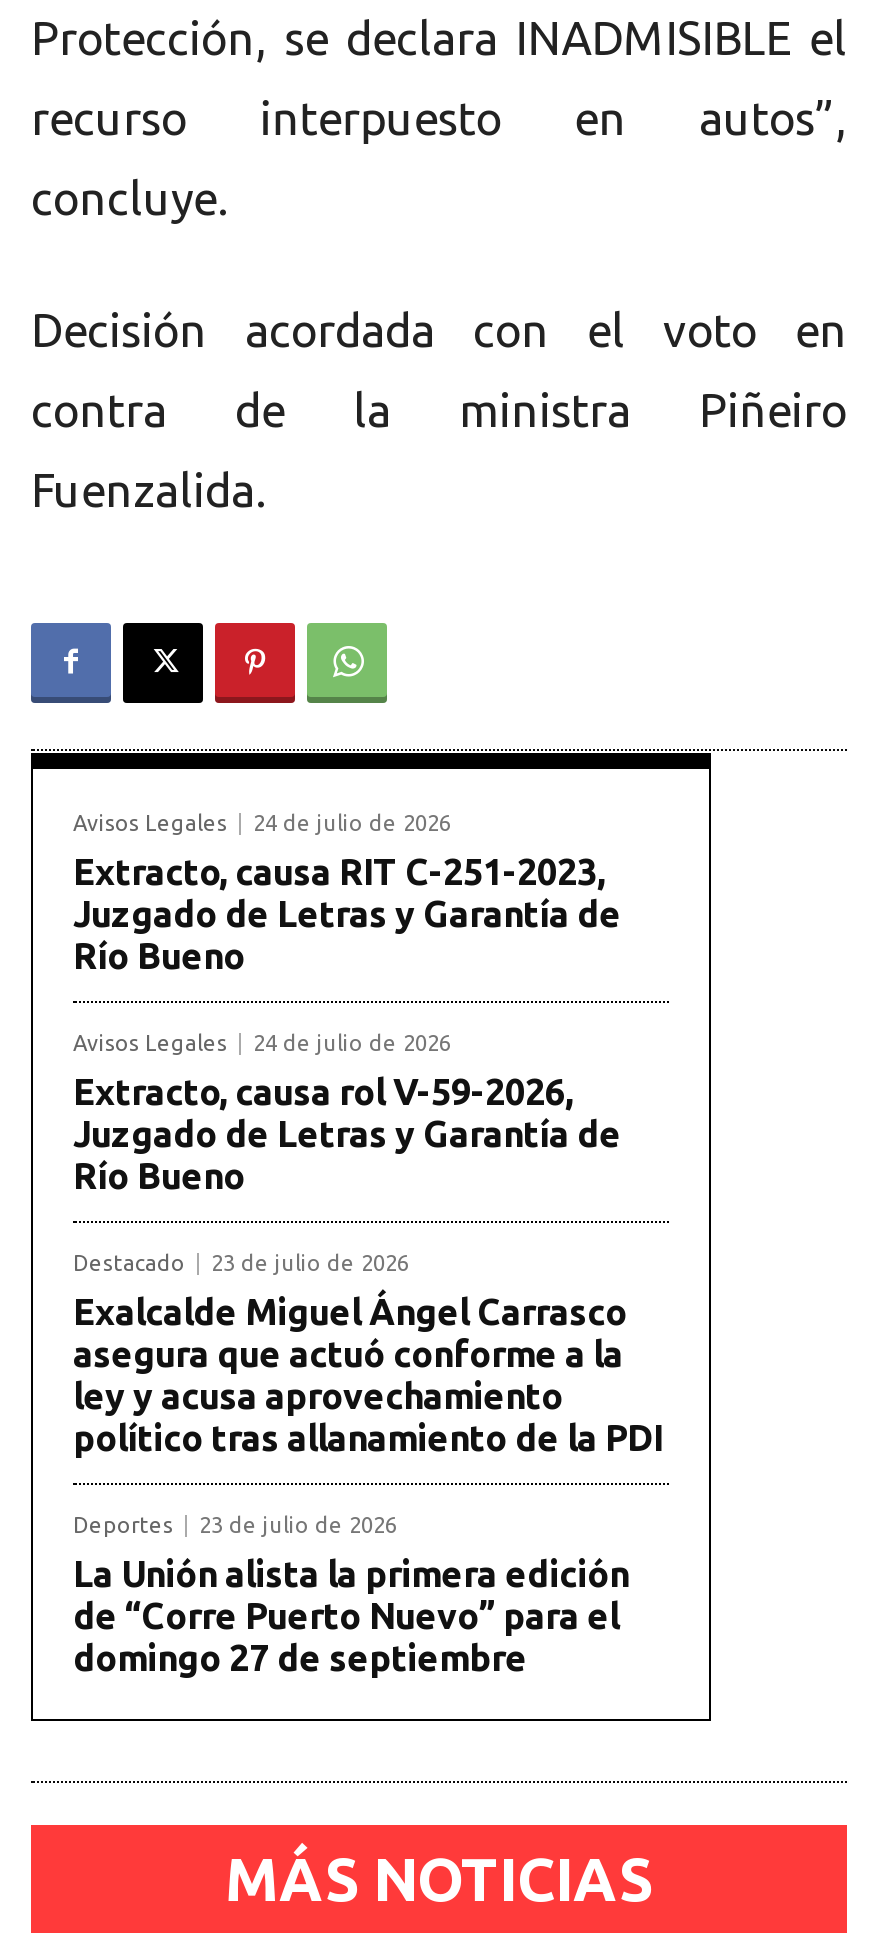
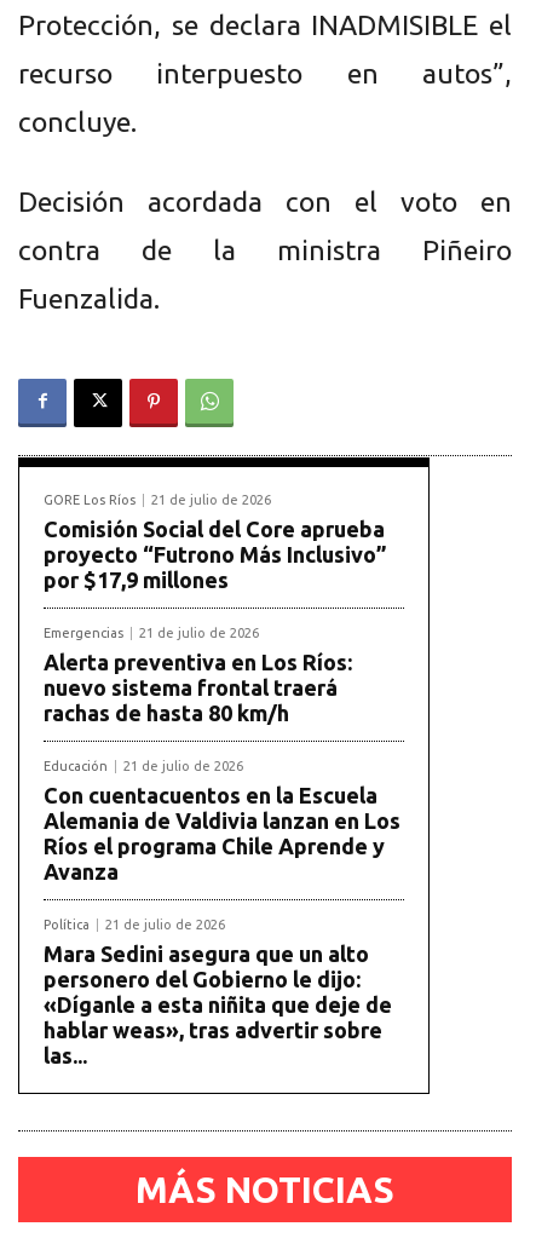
[73,812,621,976] Avisos Legales | 24 de julio de 2026 | Extracto, causa RIT C-251-2023, | Juzgado de Letras y Garantía de | Río Bueno -> [44,493,386,592] GORE Los Ríos | 21 de julio de 2026 | Comisión Social del Core aprueba | proyecto “Futrono Más Inclusivo” | por $17,9 millones
[73,1032,621,1196] Avisos Legales | 24 de julio de 2026 | Extracto, causa rol V-59-2026, | Juzgado de Letras y Garantía de | Río Bueno -> [44,626,352,725] Emergencias | 21 de julio de 2026 | Alerta preventiva en Los Ríos: | nuevo sistema frontal traerá | rachas de hasta 80 km/h
[73,1252,663,1458] Destacado | 23 de julio de 2026 | Exalcalde Miguel Ángel Carrasco | asegura que actuó conforme a la | ley y acusa aprovechamiento | político tras allanamiento de la PDI -> [44,759,400,884] Educación | 21 de julio de 2026 | Con cuentacuentos en la Escuela | Alemania de Valdivia lanzan en Los | Ríos el programa Chile Aprende y | Avanza
[73,1514,629,1678] Deportes | 23 de julio de 2026 | La Unión alista la primera edición | de “Corre Puerto Nuevo” para el | domingo 27 de septiembre -> [44,917,392,1067] Política | 21 de julio de 2026 | Mara Sedini asegura que un alto | personero del Gobierno le dijo: | «Díganle a esta niñita que deje de | hablar weas», tras advertir sobre | las...

